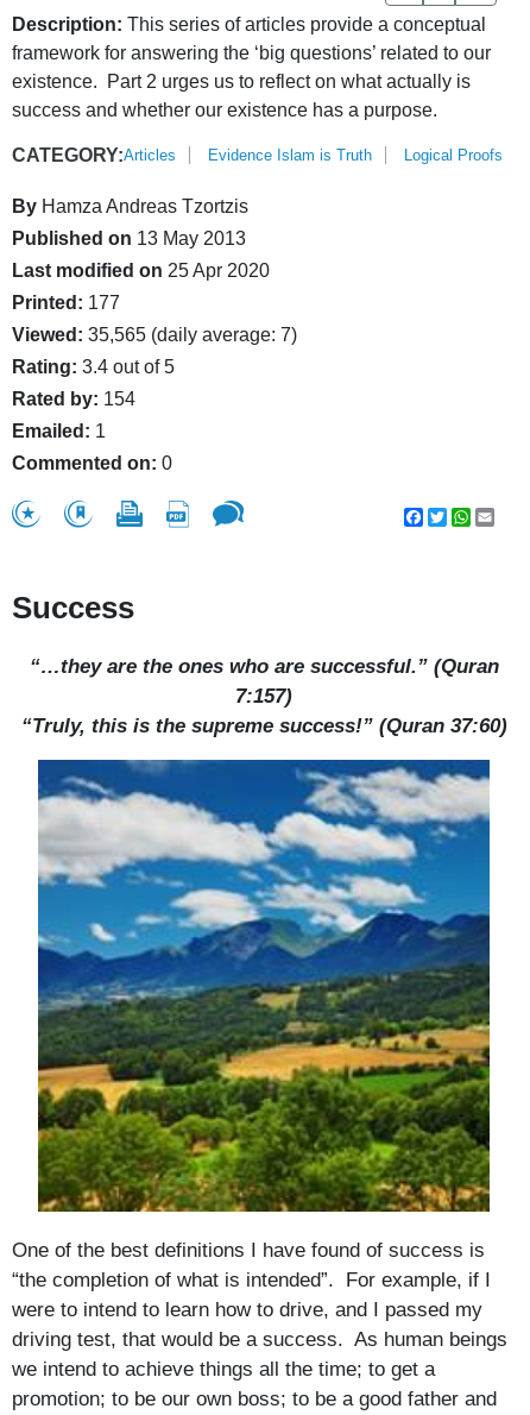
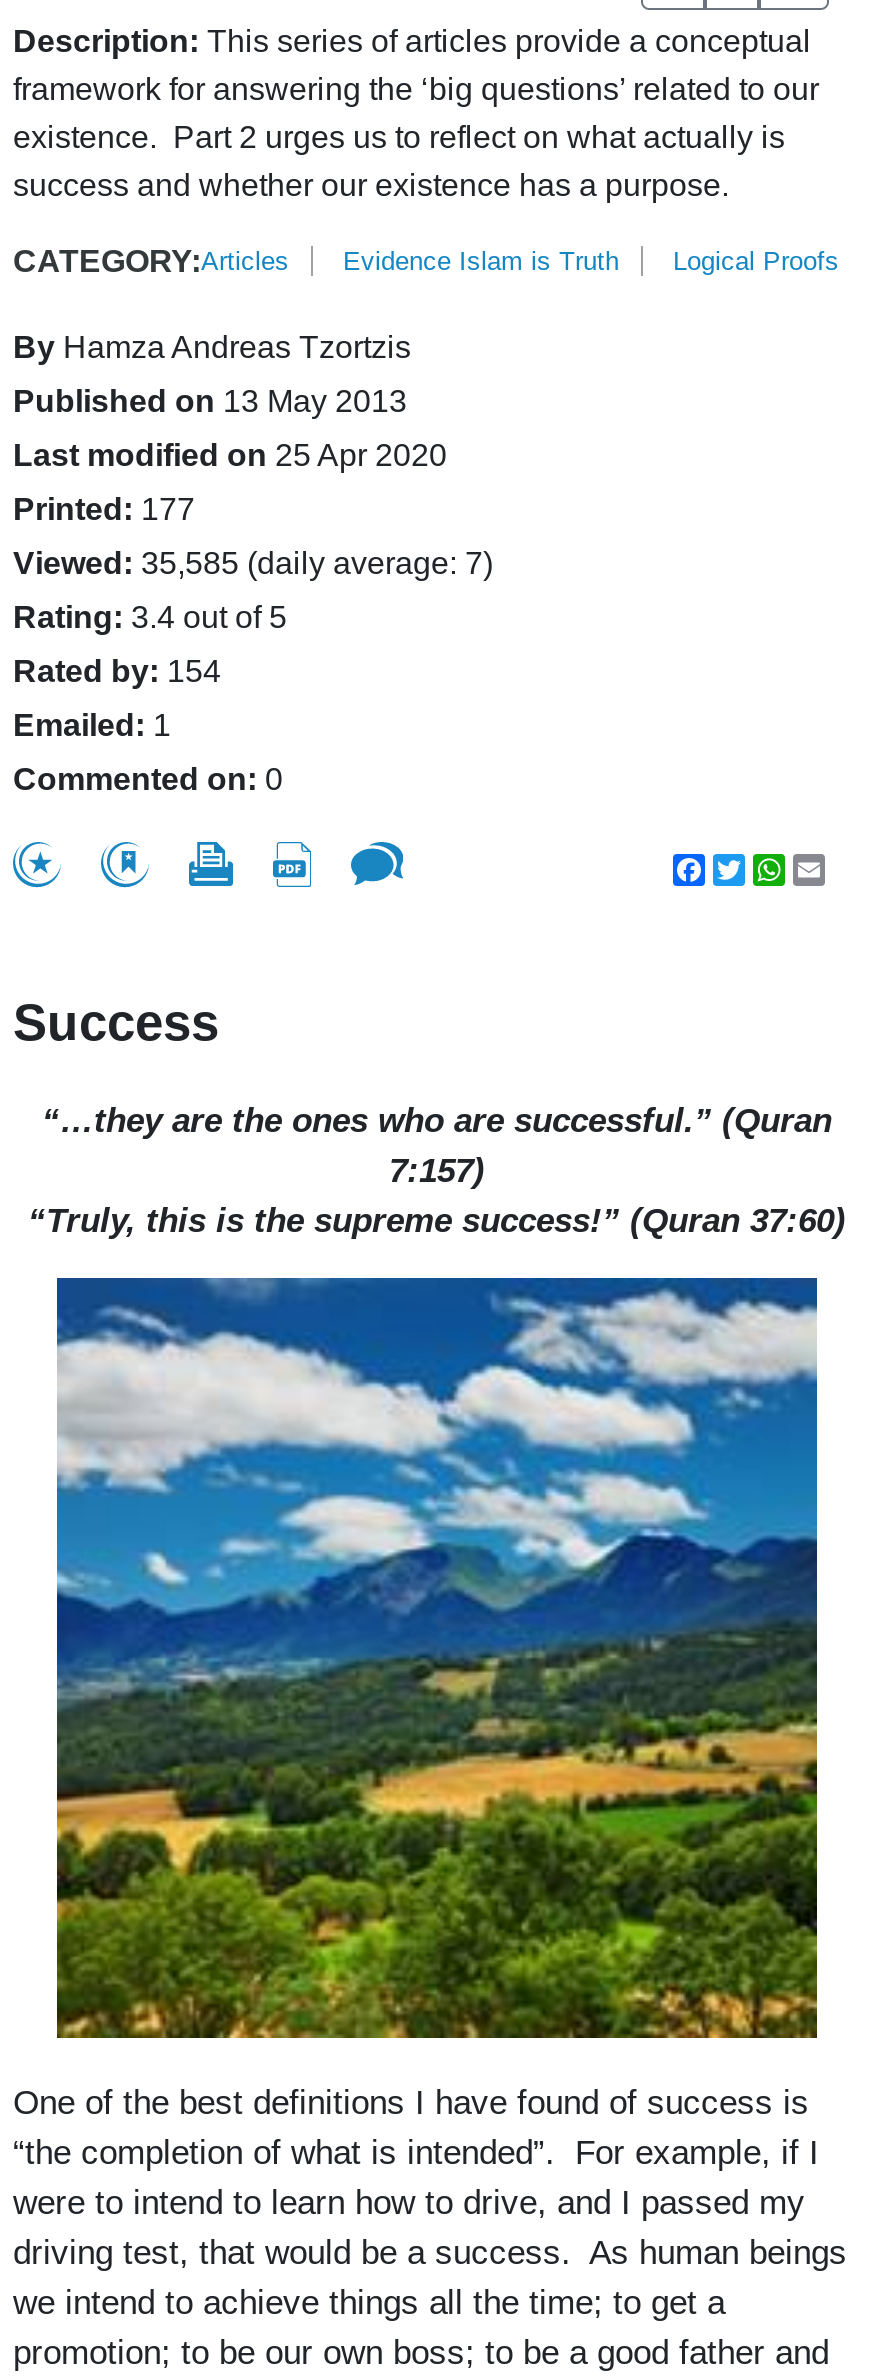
[12,325,297,345] Viewed: 35,565 (daily average: 7) -> [13,546,493,580] Viewed: 35,585 (daily average: 7)

